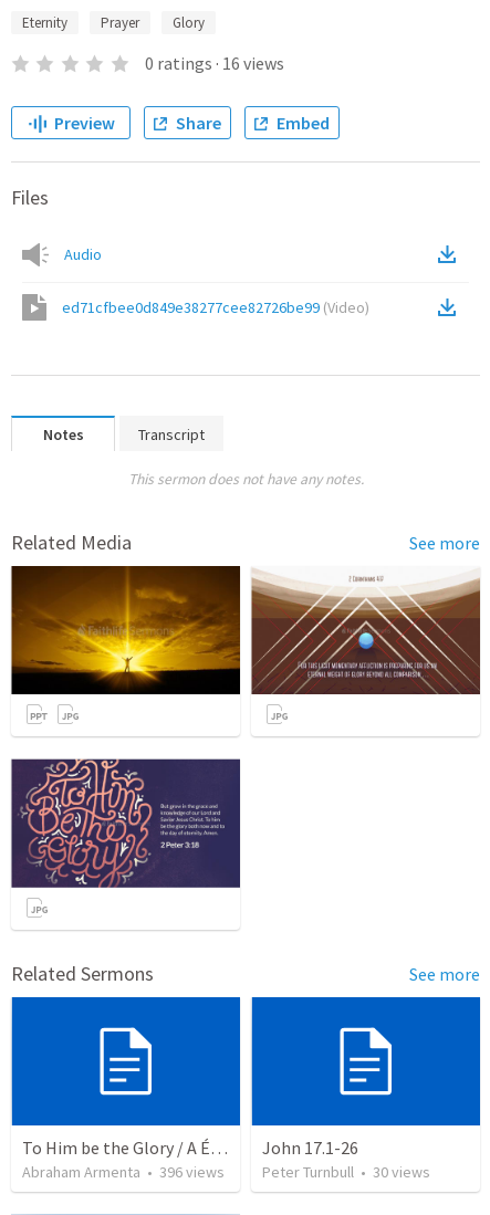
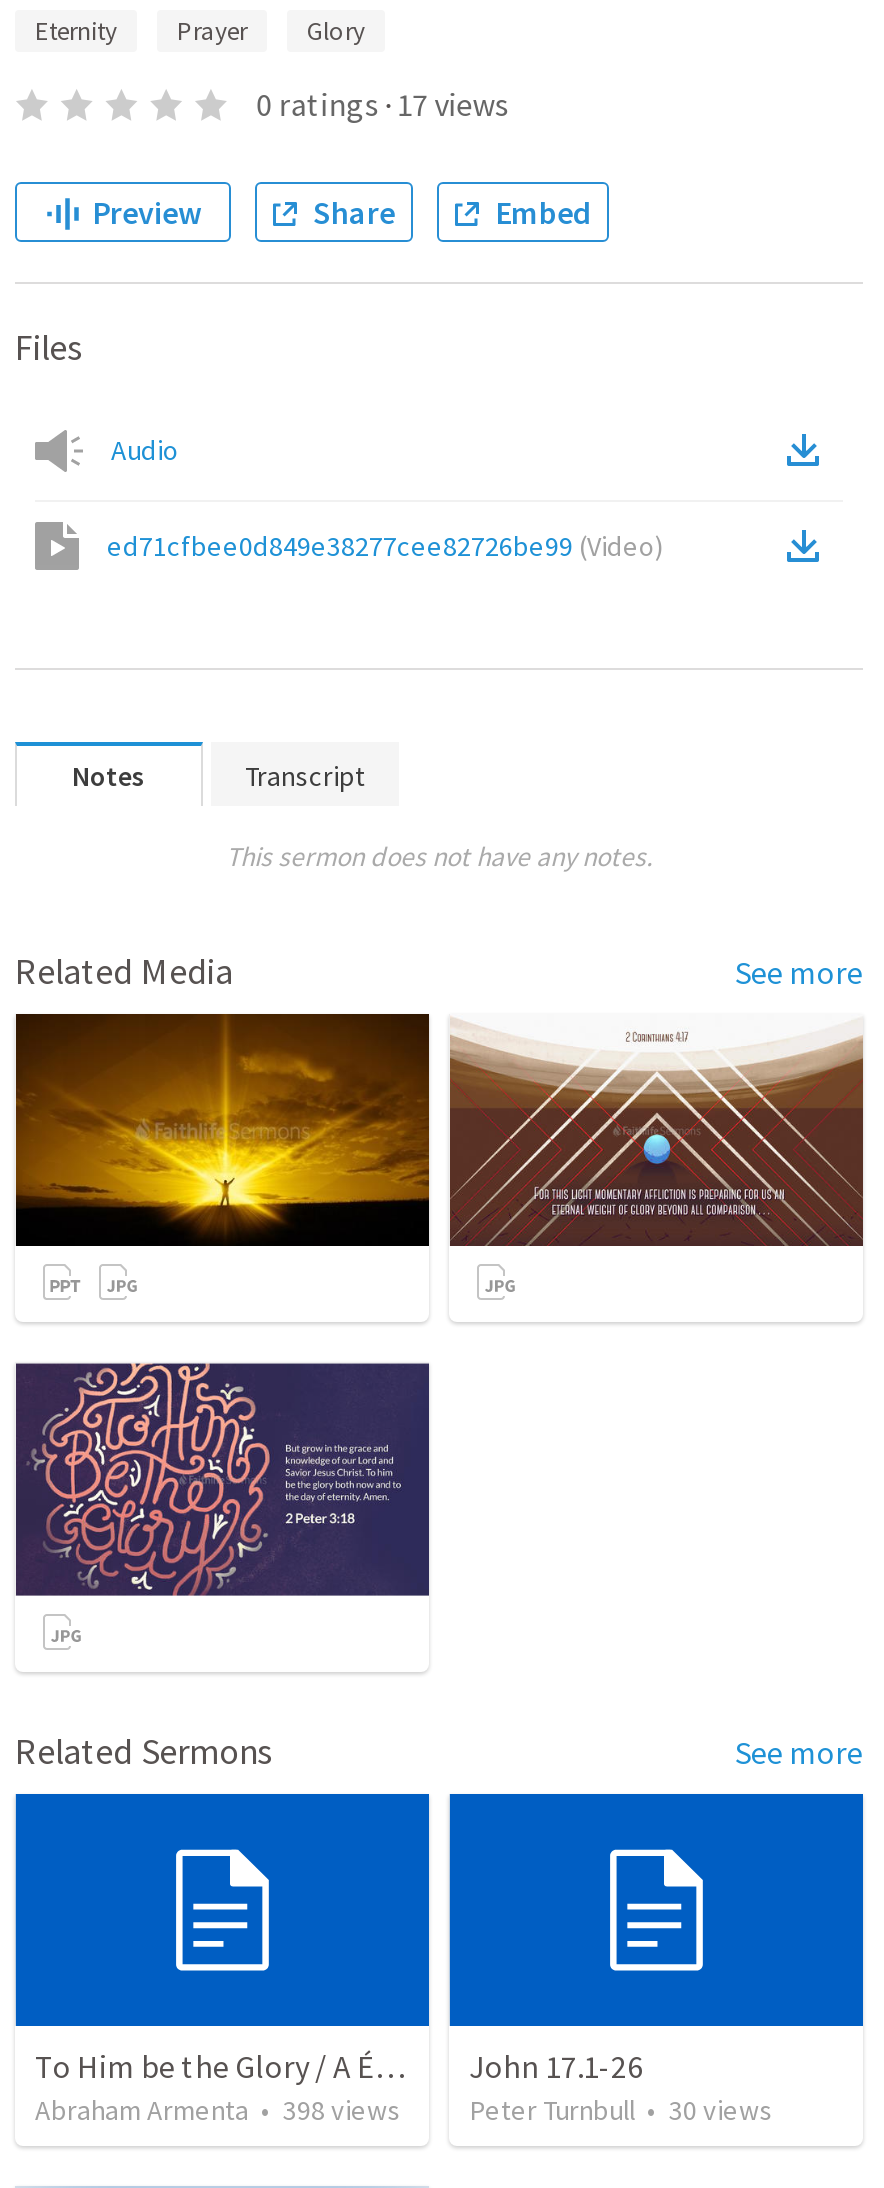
[145,52,284,74] 0 ratings · 16 views -> [256,84,508,124] 0 ratings · 17 views
[22,1162,225,1182] Abraham Armenta • 396 views -> [35,2093,401,2129] Abraham Armenta • 398 views

